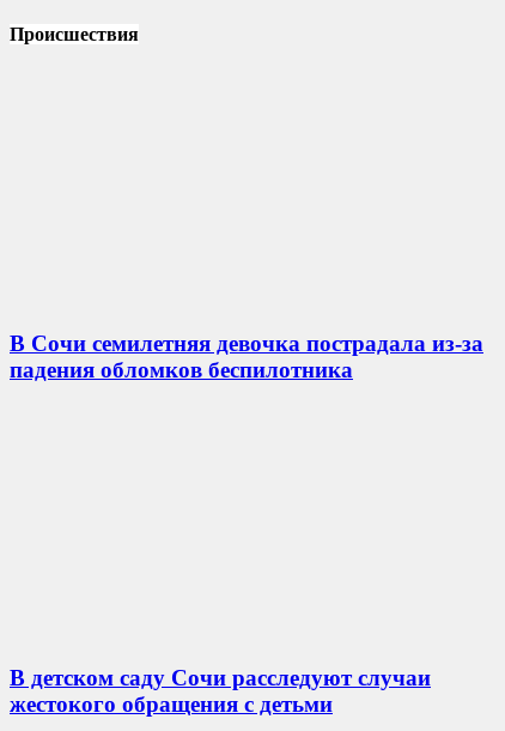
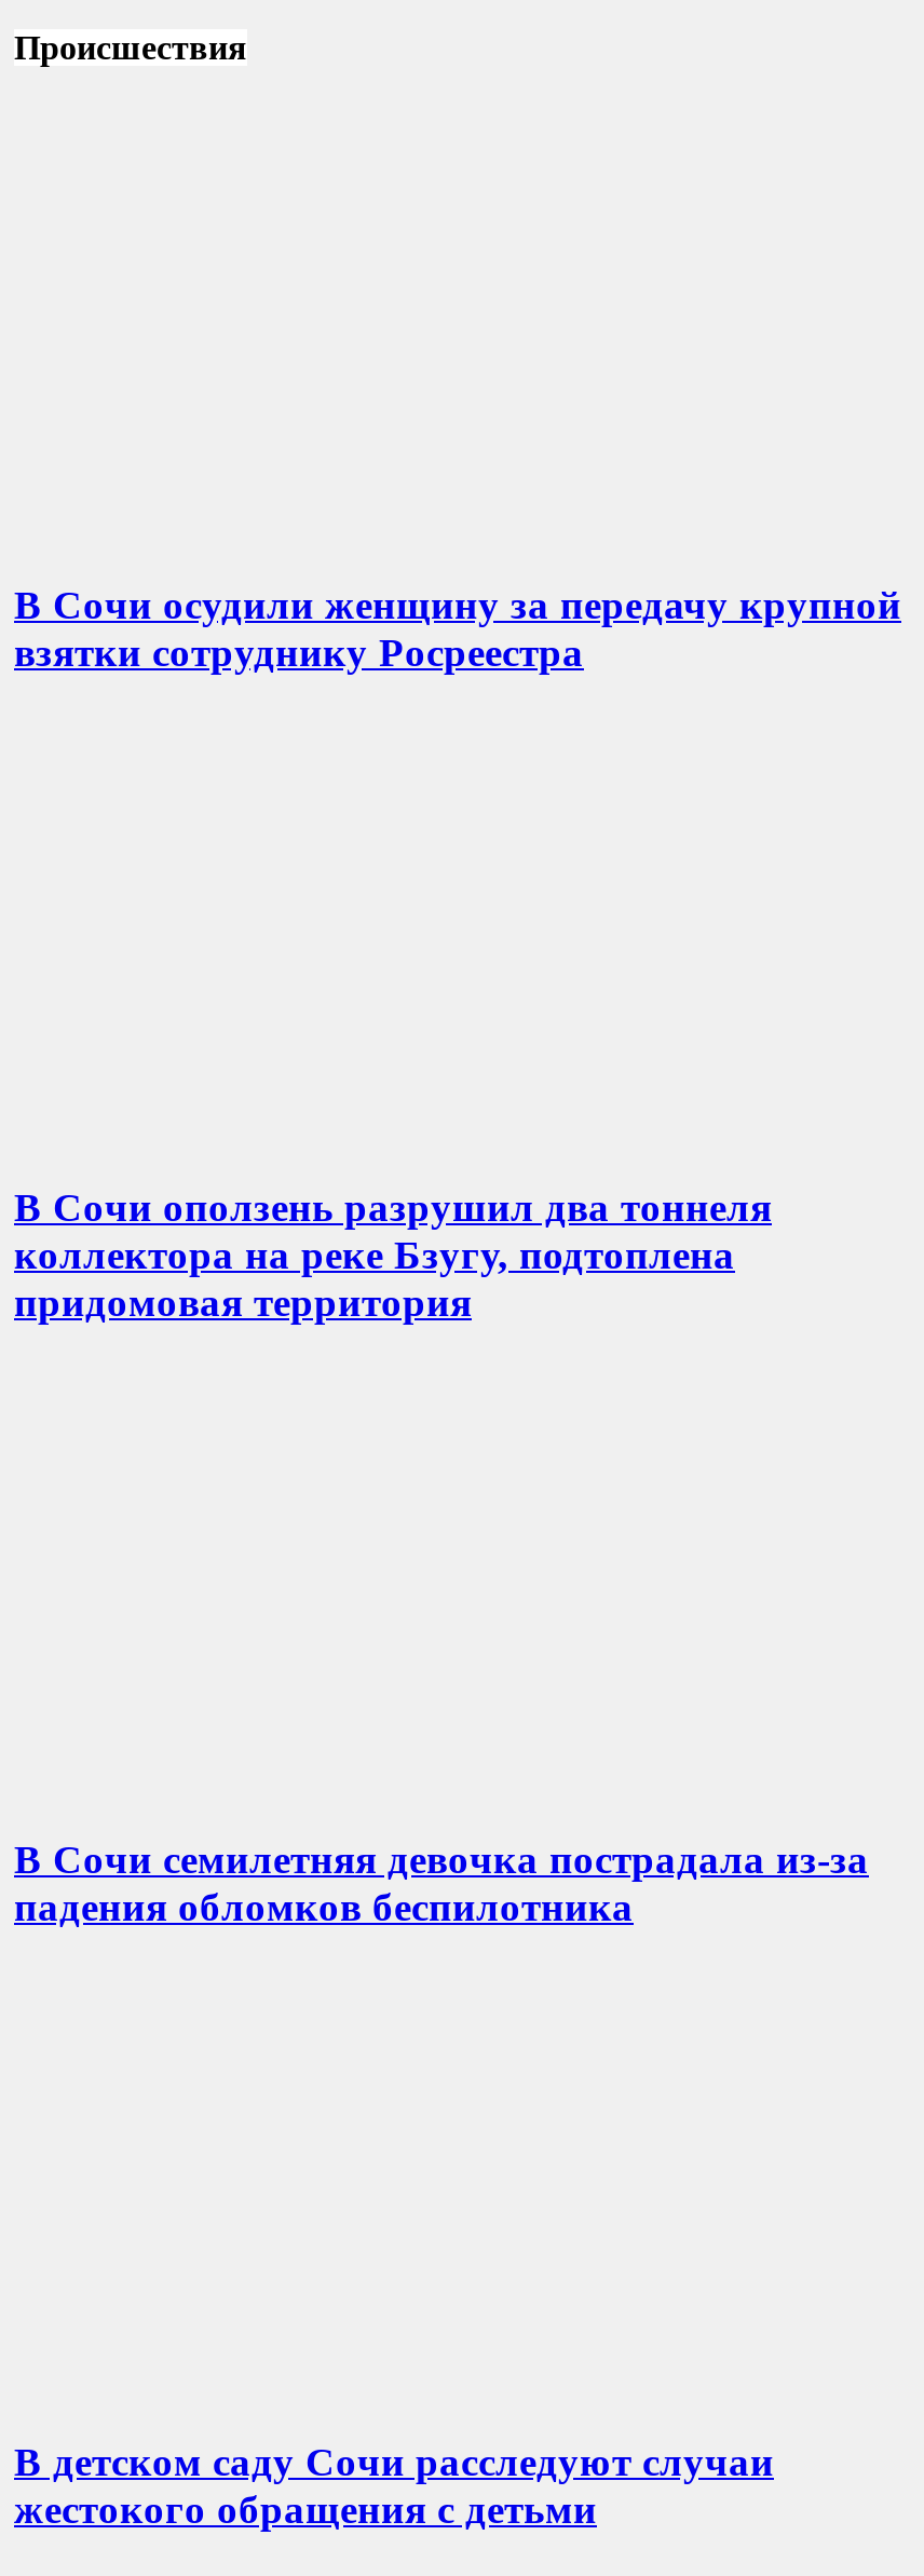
none -> [14,581,901,674] В Сочи осудили женщину за передачу крупной | взятки сотруднику Росреестра
none -> [14,1185,772,1325] В Сочи оползень разрушил два тоннеля | коллектора на реке Бзугу, подтоплена | придомовая территория

